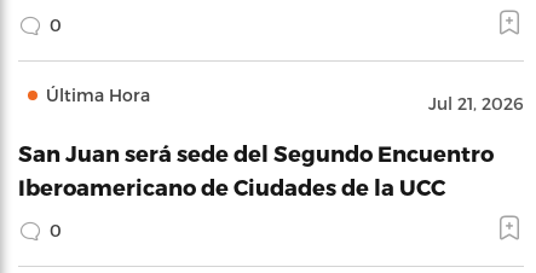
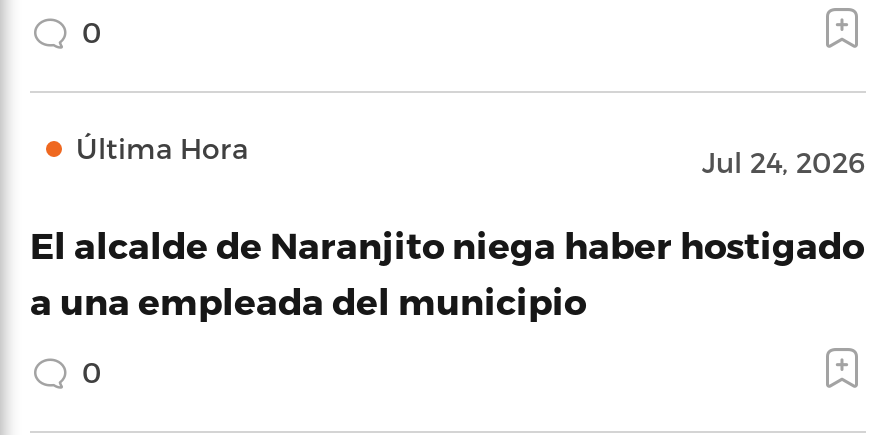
[428,93,524,114] Jul 21, 2026 -> [702,145,866,179] Jul 24, 2026
[18,140,494,199] San Juan será sede del Segundo Encuentro | Iberoamericano de Ciudades de la UCC -> [30,223,864,321] El alcalde de Naranjito niega haber hostigado | a una empleada del municipio

